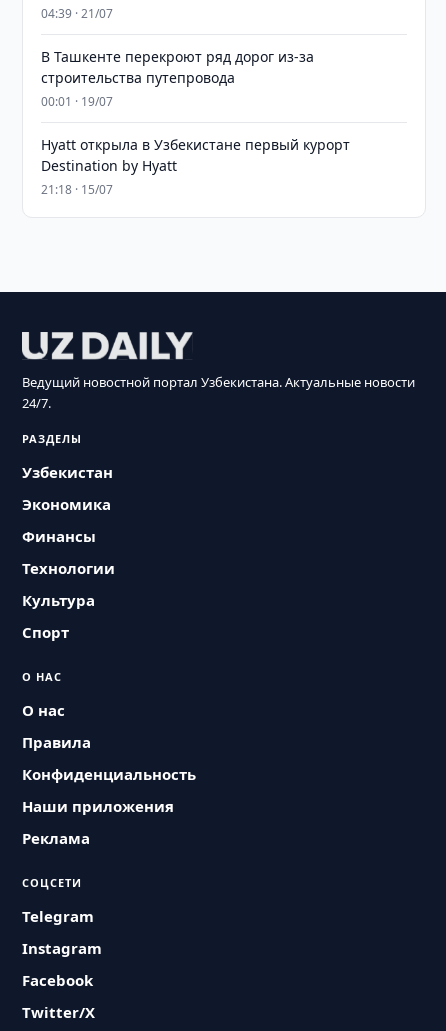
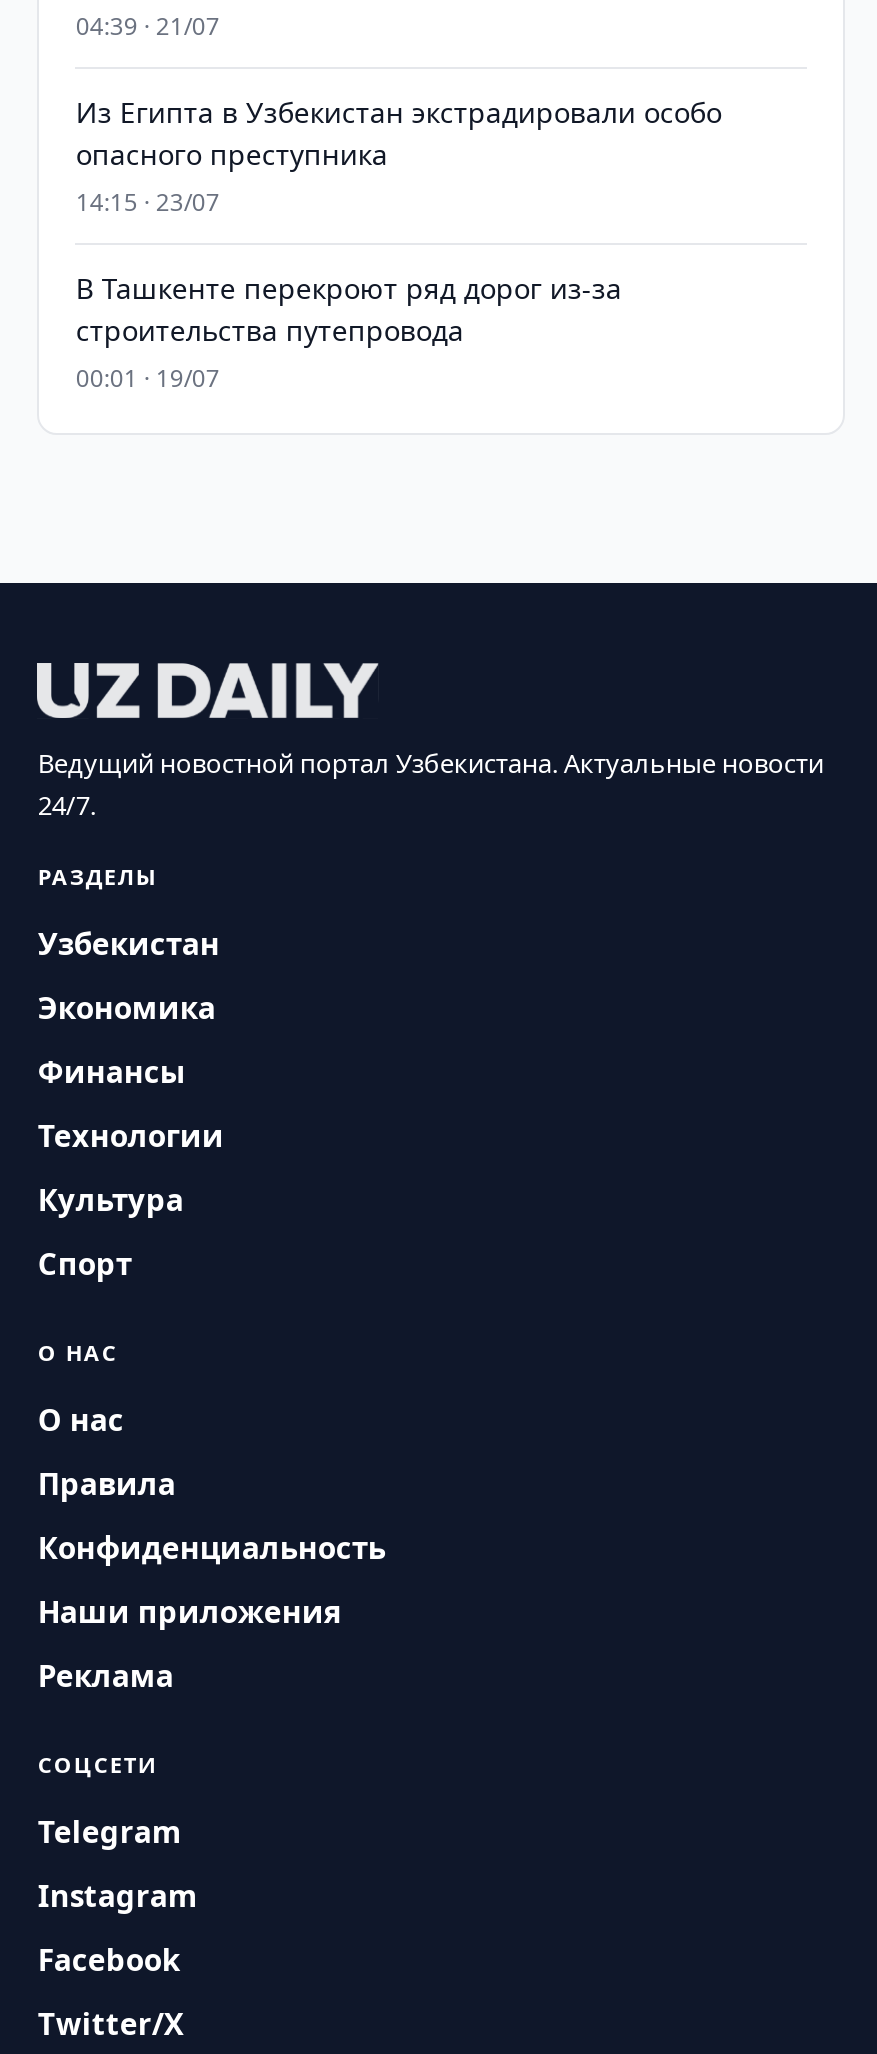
none -> [76,93,722,219] Из Египта в Узбекистан экстрадировали особо | опасного преступника | 14:15 · 23/07
moved [41,47,314,110] -> [76,269,622,395]: В Ташкенте перекроют ряд дорог из-за | строительства путепровода | 00:01 · 19/07
[41,135,350,198] Hyatt открыла в Узбекистане первый курорт | Destination by Hyatt | 21:18 · 15/07 -> none

